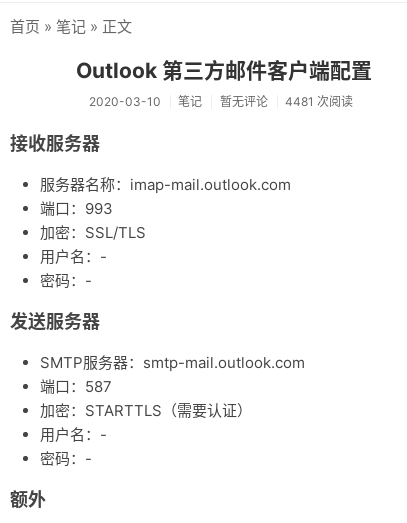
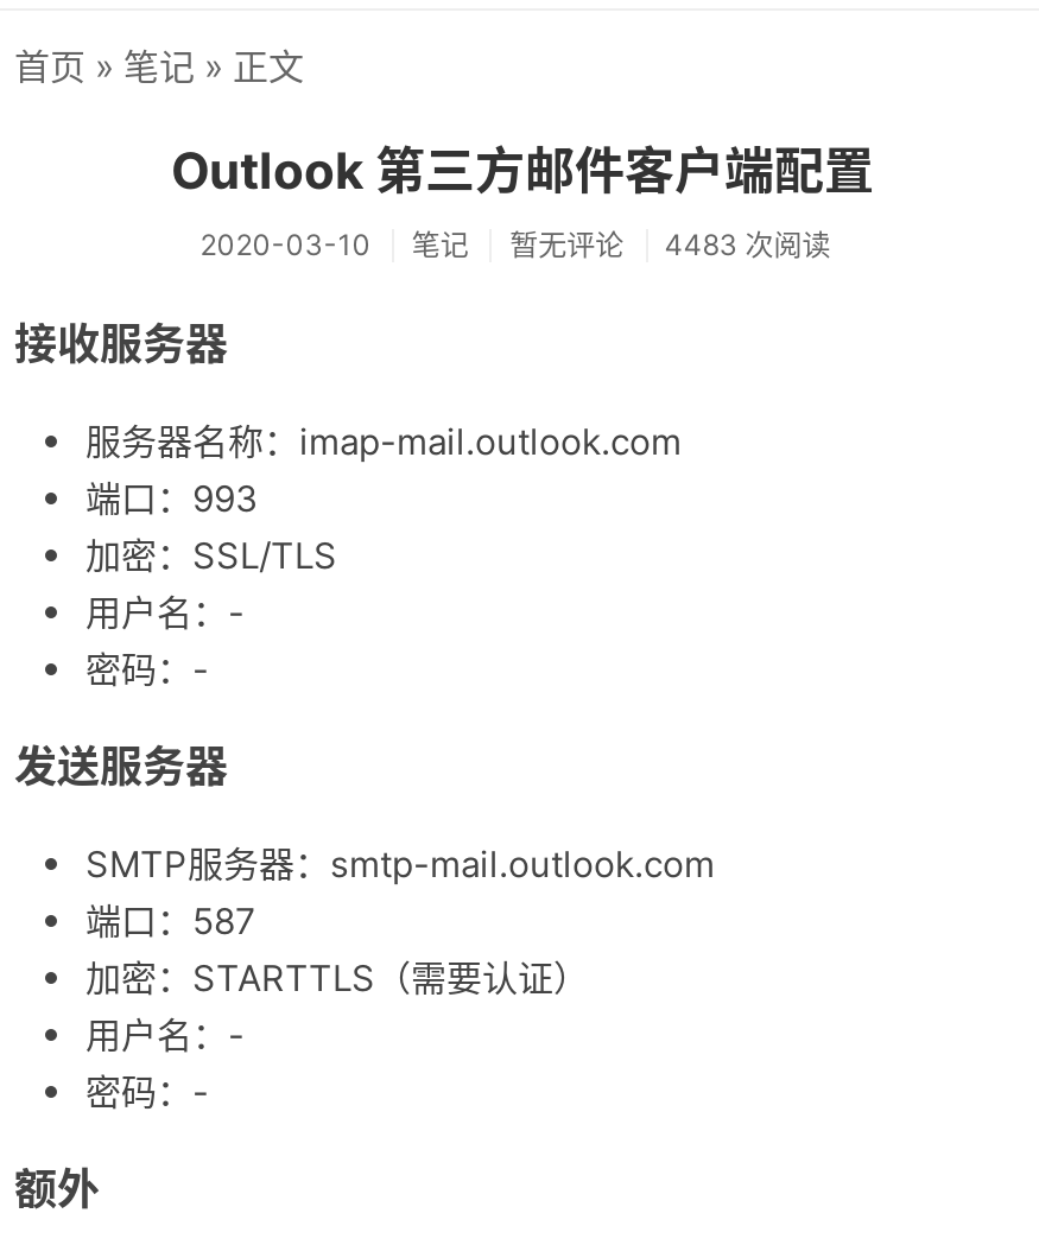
[89,94,353,109] 2020-03-10 笔记 暂无评论 4481 次阅读 -> [200,226,831,262] 2020-03-10 笔记 暂无评论 4483 次阅读

